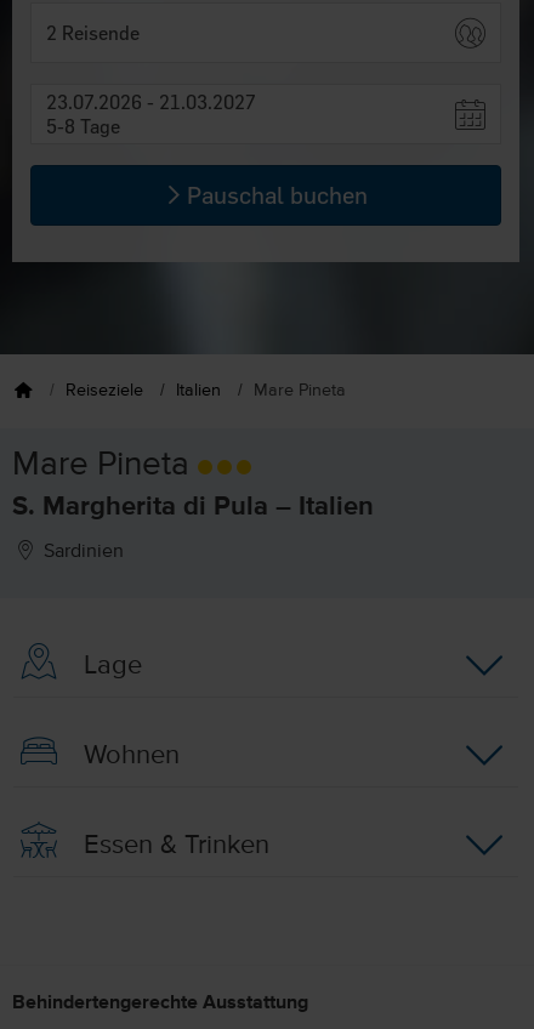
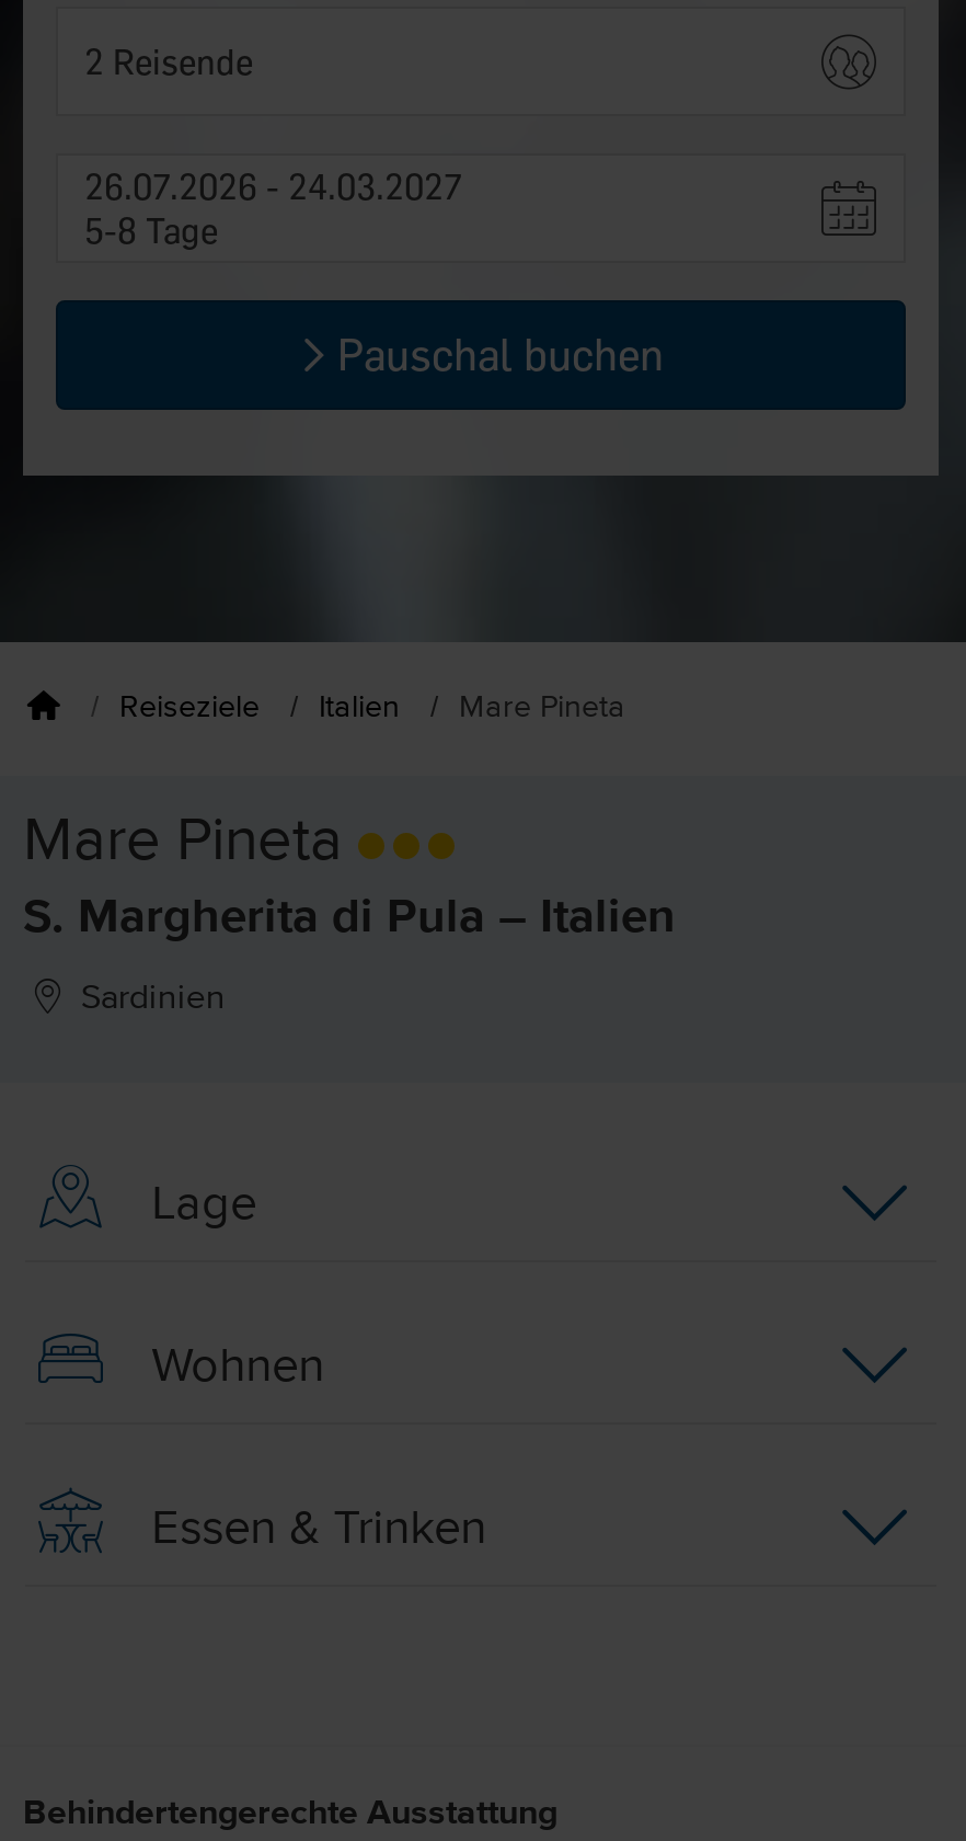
[46,91,256,113] 23.07.2026 - 21.03.2027 -> [84,167,463,206] 26.07.2026 - 24.03.2027

